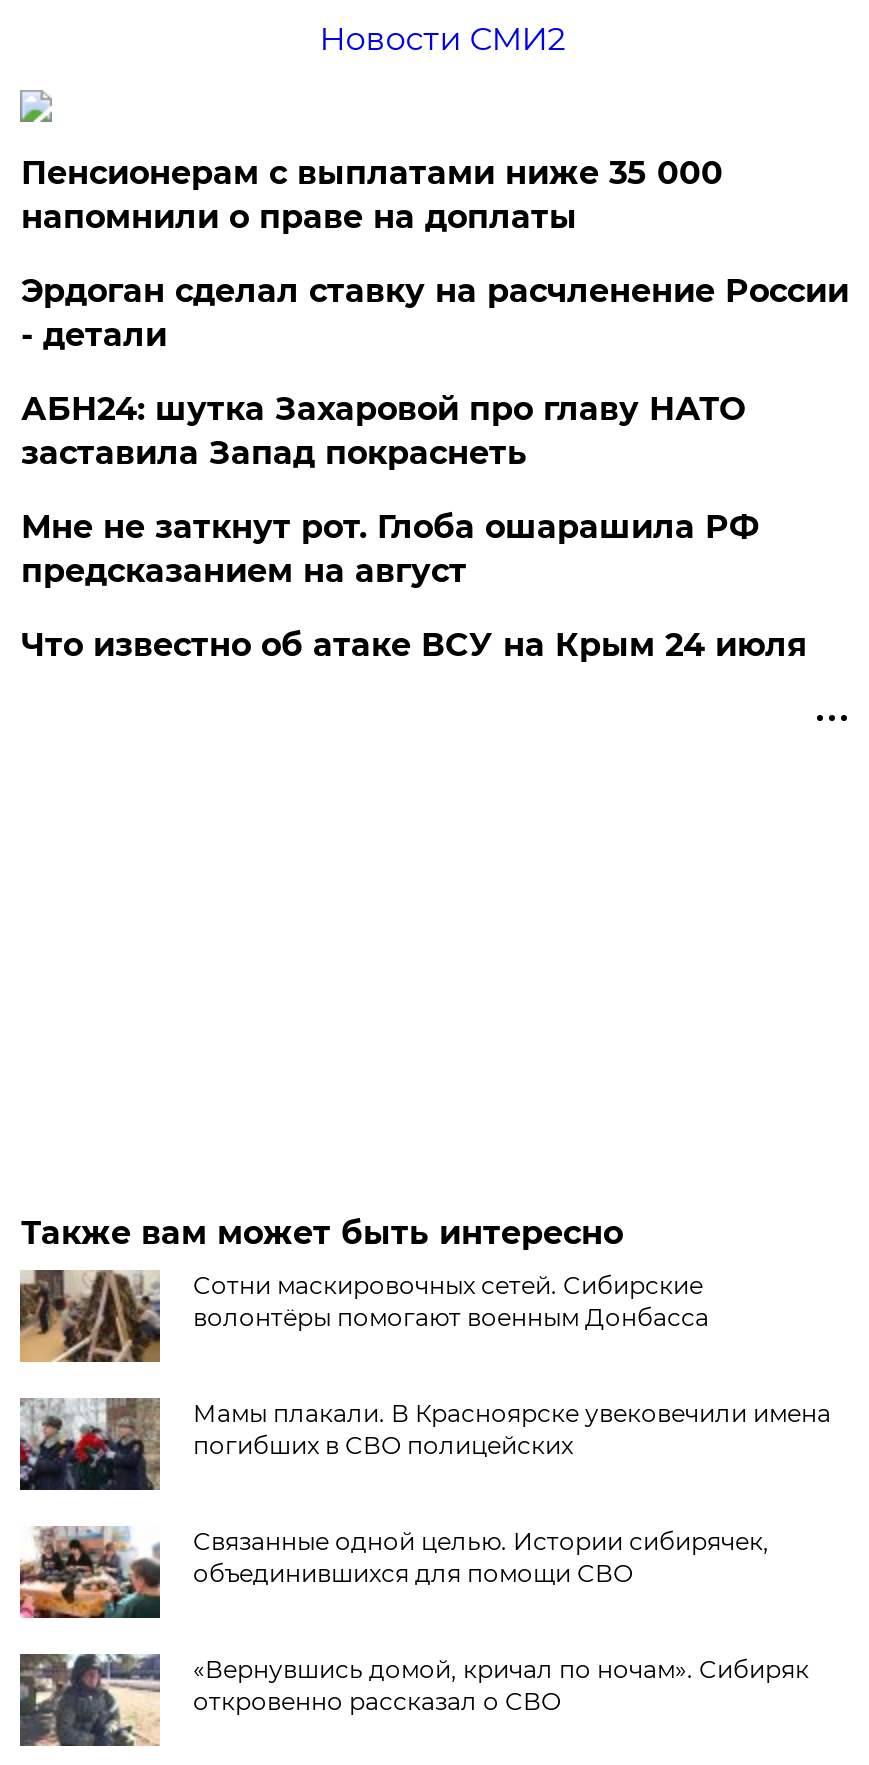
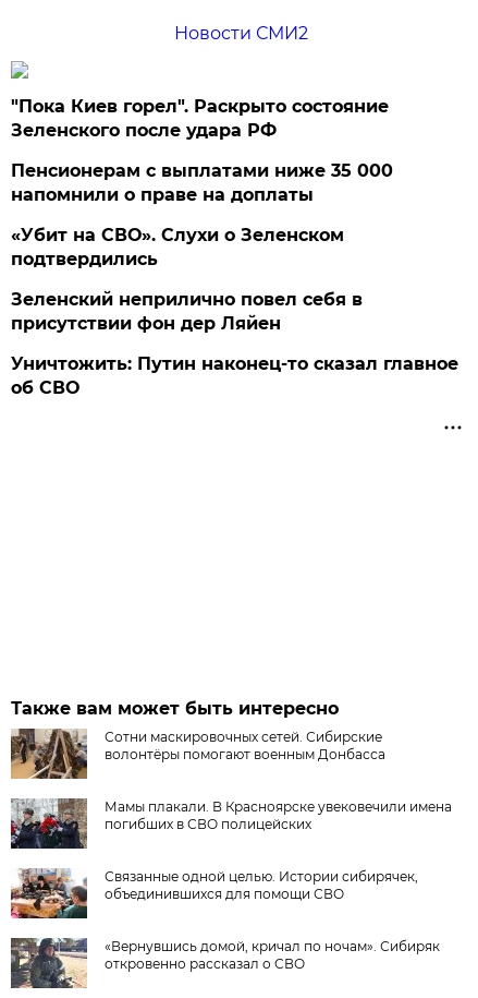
none -> [11,96,389,141] "Пока Киев горел". Раскрыто состояние | Зеленского после удара РФ
moved [21,154,723,236] -> [11,160,394,205]: Пенсионерам с выплатами ниже 35 000 | напомнили о праве на доплаты
[21,272,849,664] Эрдоган сделал ставку на расчленение России | - детали | АБН24: шутка Захаровой про главу НАТО | заставила Запад покраснеть | Мне не заткнут рот. Глоба ошарашила РФ | предсказанием на август | Что известно об атаке ВСУ на Крым 24 июля -> [11,225,459,398] «Убит на СВО». Слухи о Зеленском | подтвердились | Зеленский неприлично повел cебя в | присутствии фон дер Ляйен | Уничтожить: Путин наконец-то сказал главное | об СВО

